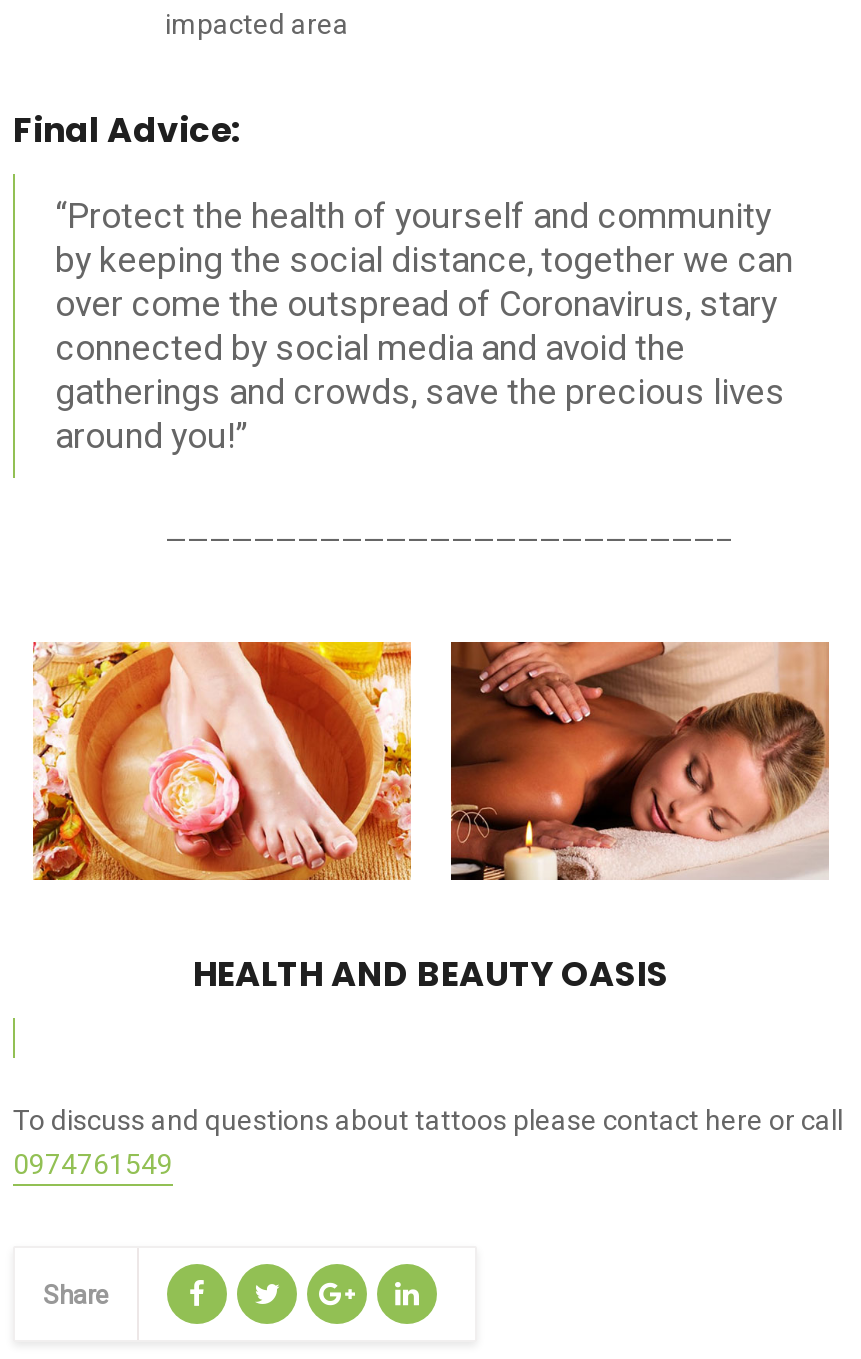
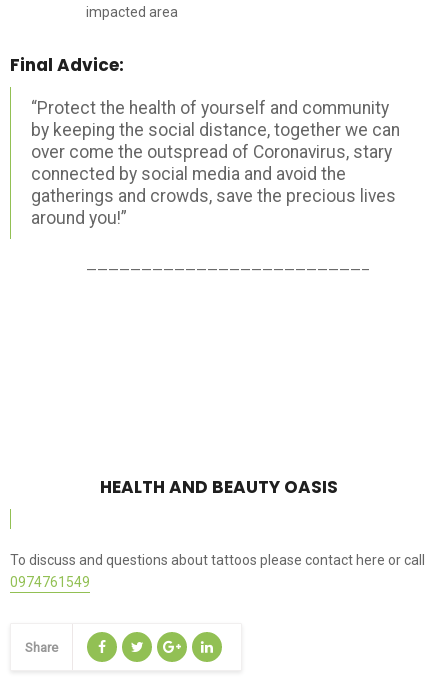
[31,640,413,882] [image] -> none
[449,640,831,882] [image] -> none

